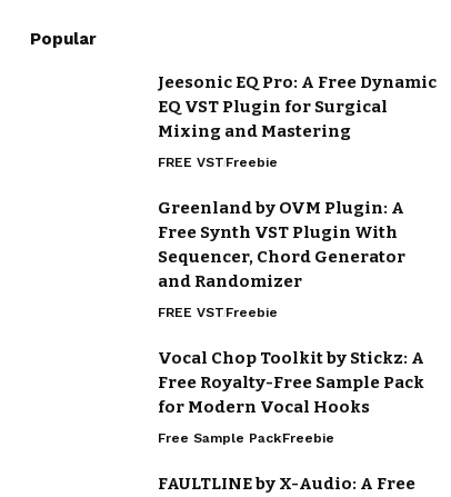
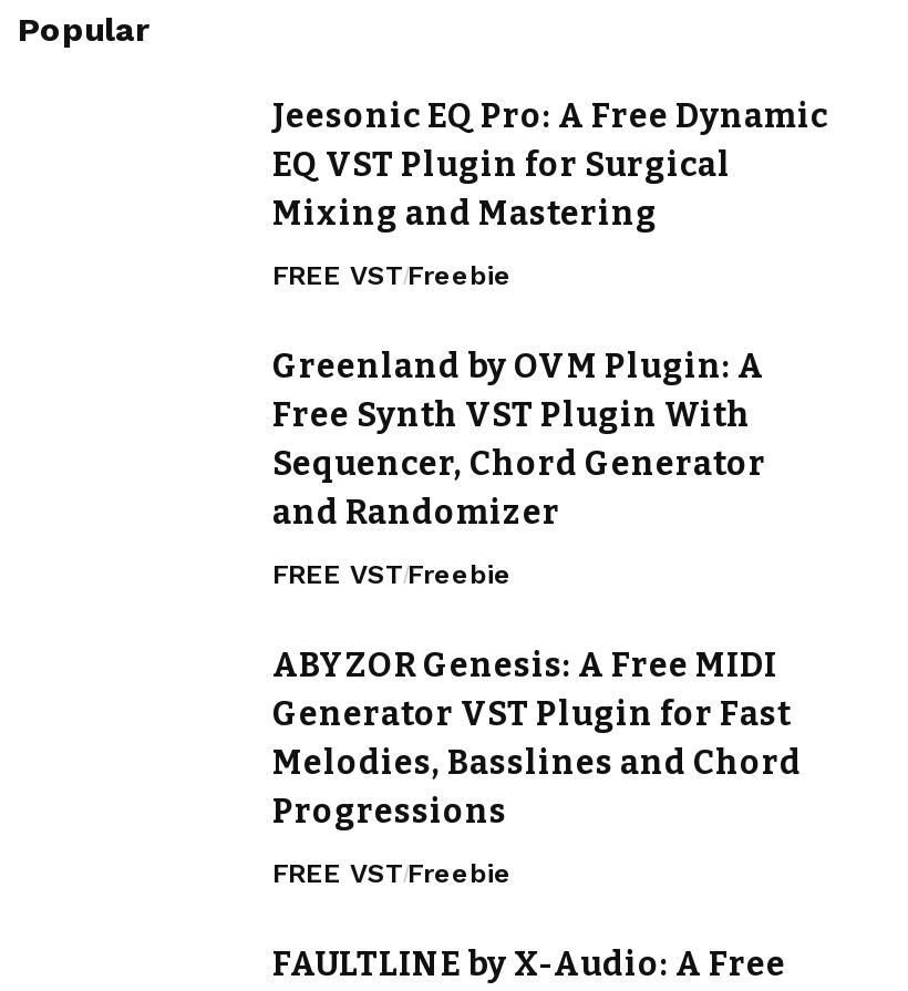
[158,348,424,417] Vocal Chop Toolkit by Stickz: A | Free Royalty-Free Sample Pack | for Modern Vocal Hooks -> [272,646,802,832] ABYZOR Genesis: A Free MIDI | Generator VST Plugin for Fast | Melodies, Basslines and Chord | Progressions
[158,431,334,446] Free Sample Pack Freebie -> [272,859,512,890] FREE VST Freebie

